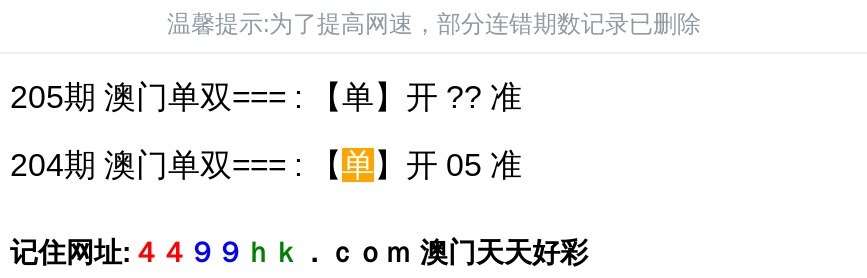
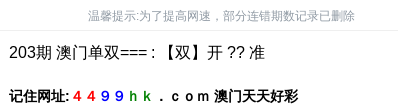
[10,79,522,181] 205期 澳门单双=== : 【单】开 ?? 准 | 204期 澳门单双=== : 【单】开 05 准 -> [9,43,265,60] 203期 澳门单双=== : 【双】开 ?? 准

